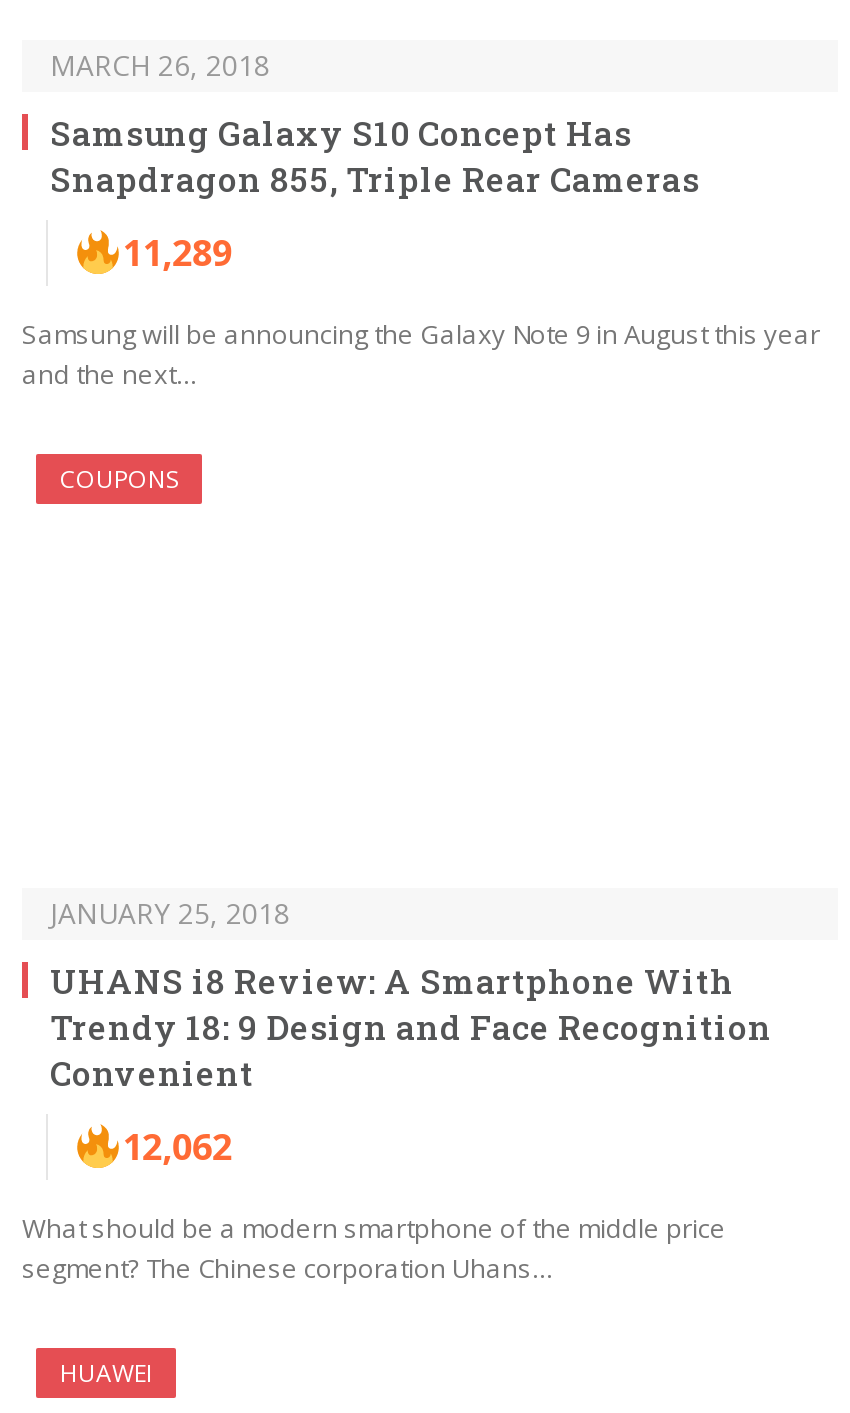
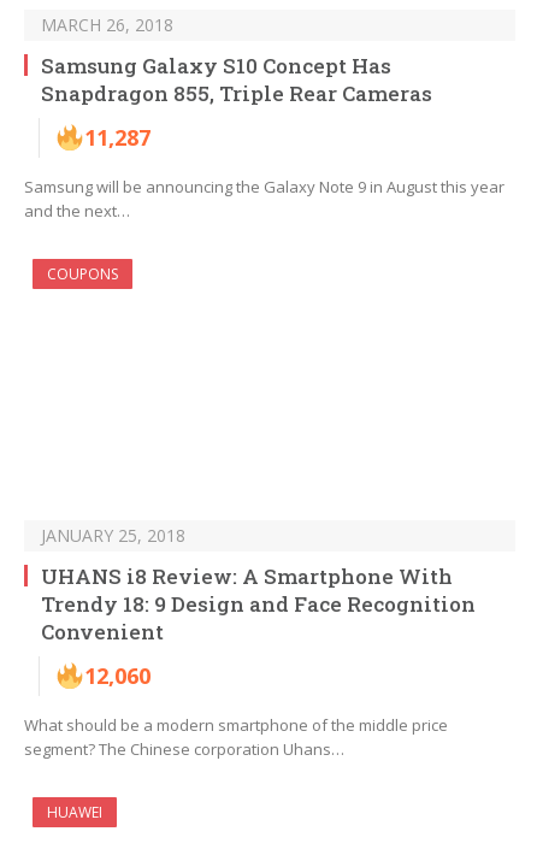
[122,228,232,276] 11,289 -> [84,123,151,152] 11,287
[122,1122,232,1170] 12,062 -> [84,661,151,690] 12,060

